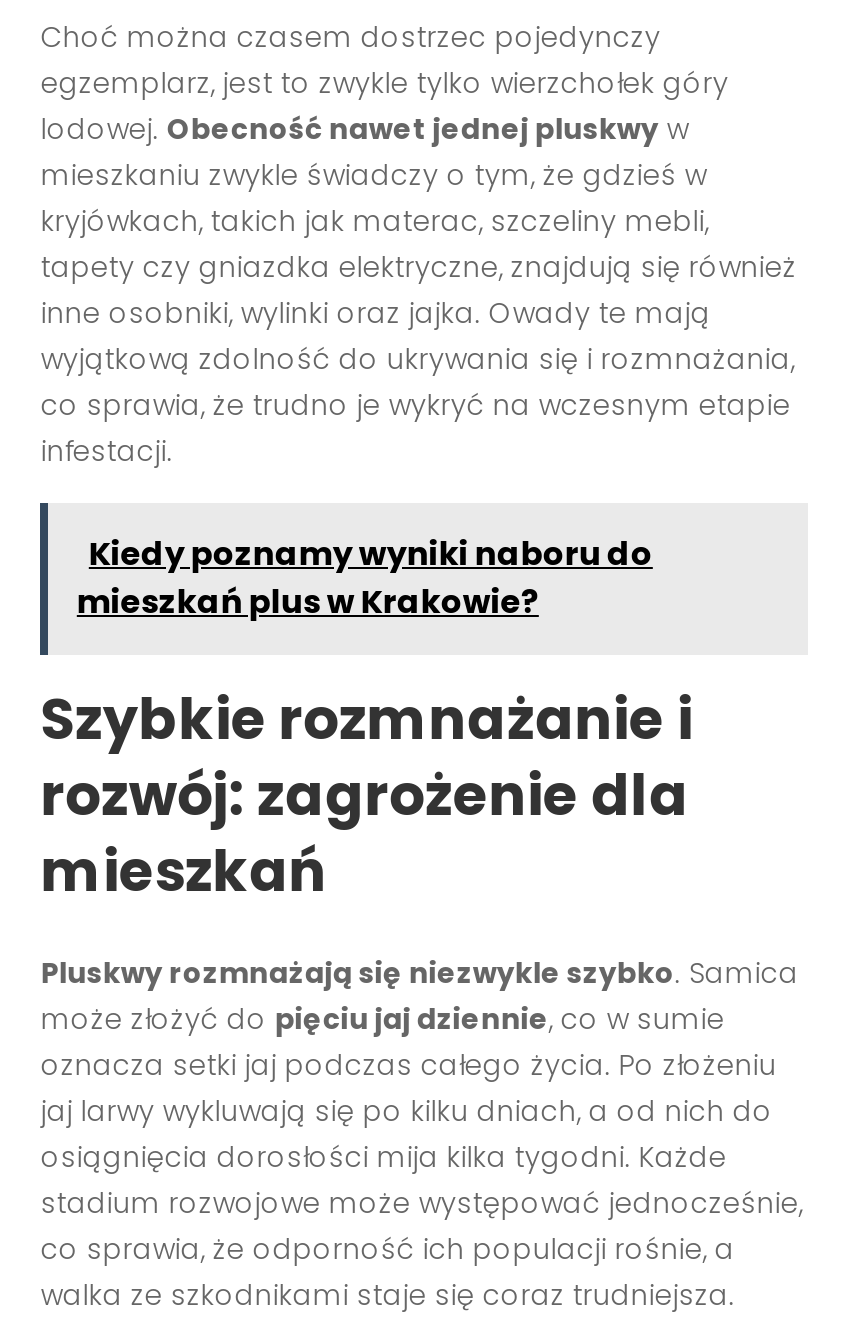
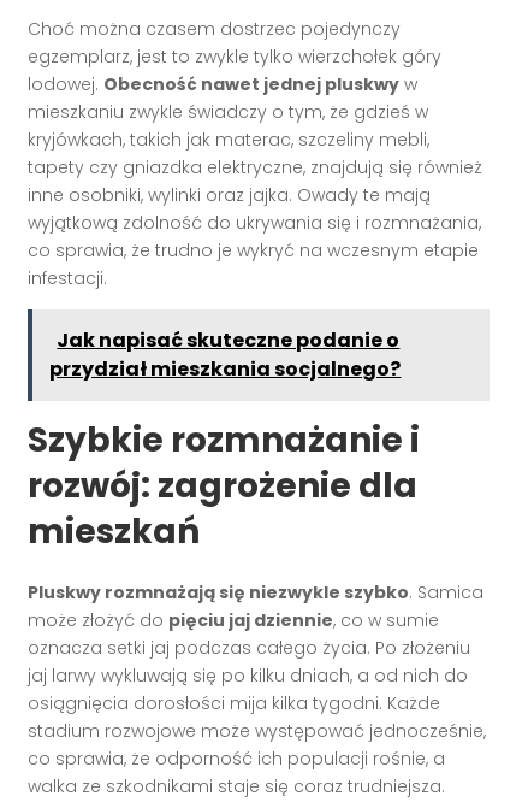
[77,530,653,624] Kiedy poznamy wyniki naboru do | mieszkań plus w Krakowie? -> [50,326,401,383] Jak napisać skuteczne podanie o | przydział mieszkania socjalnego?

